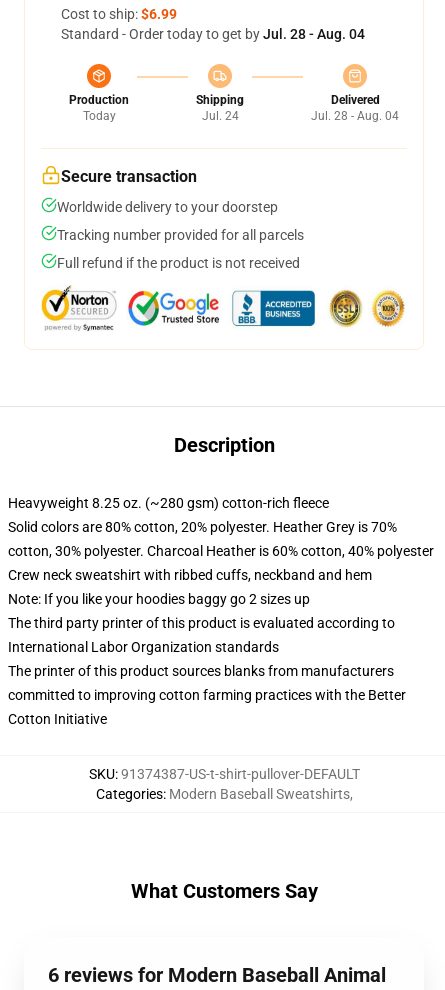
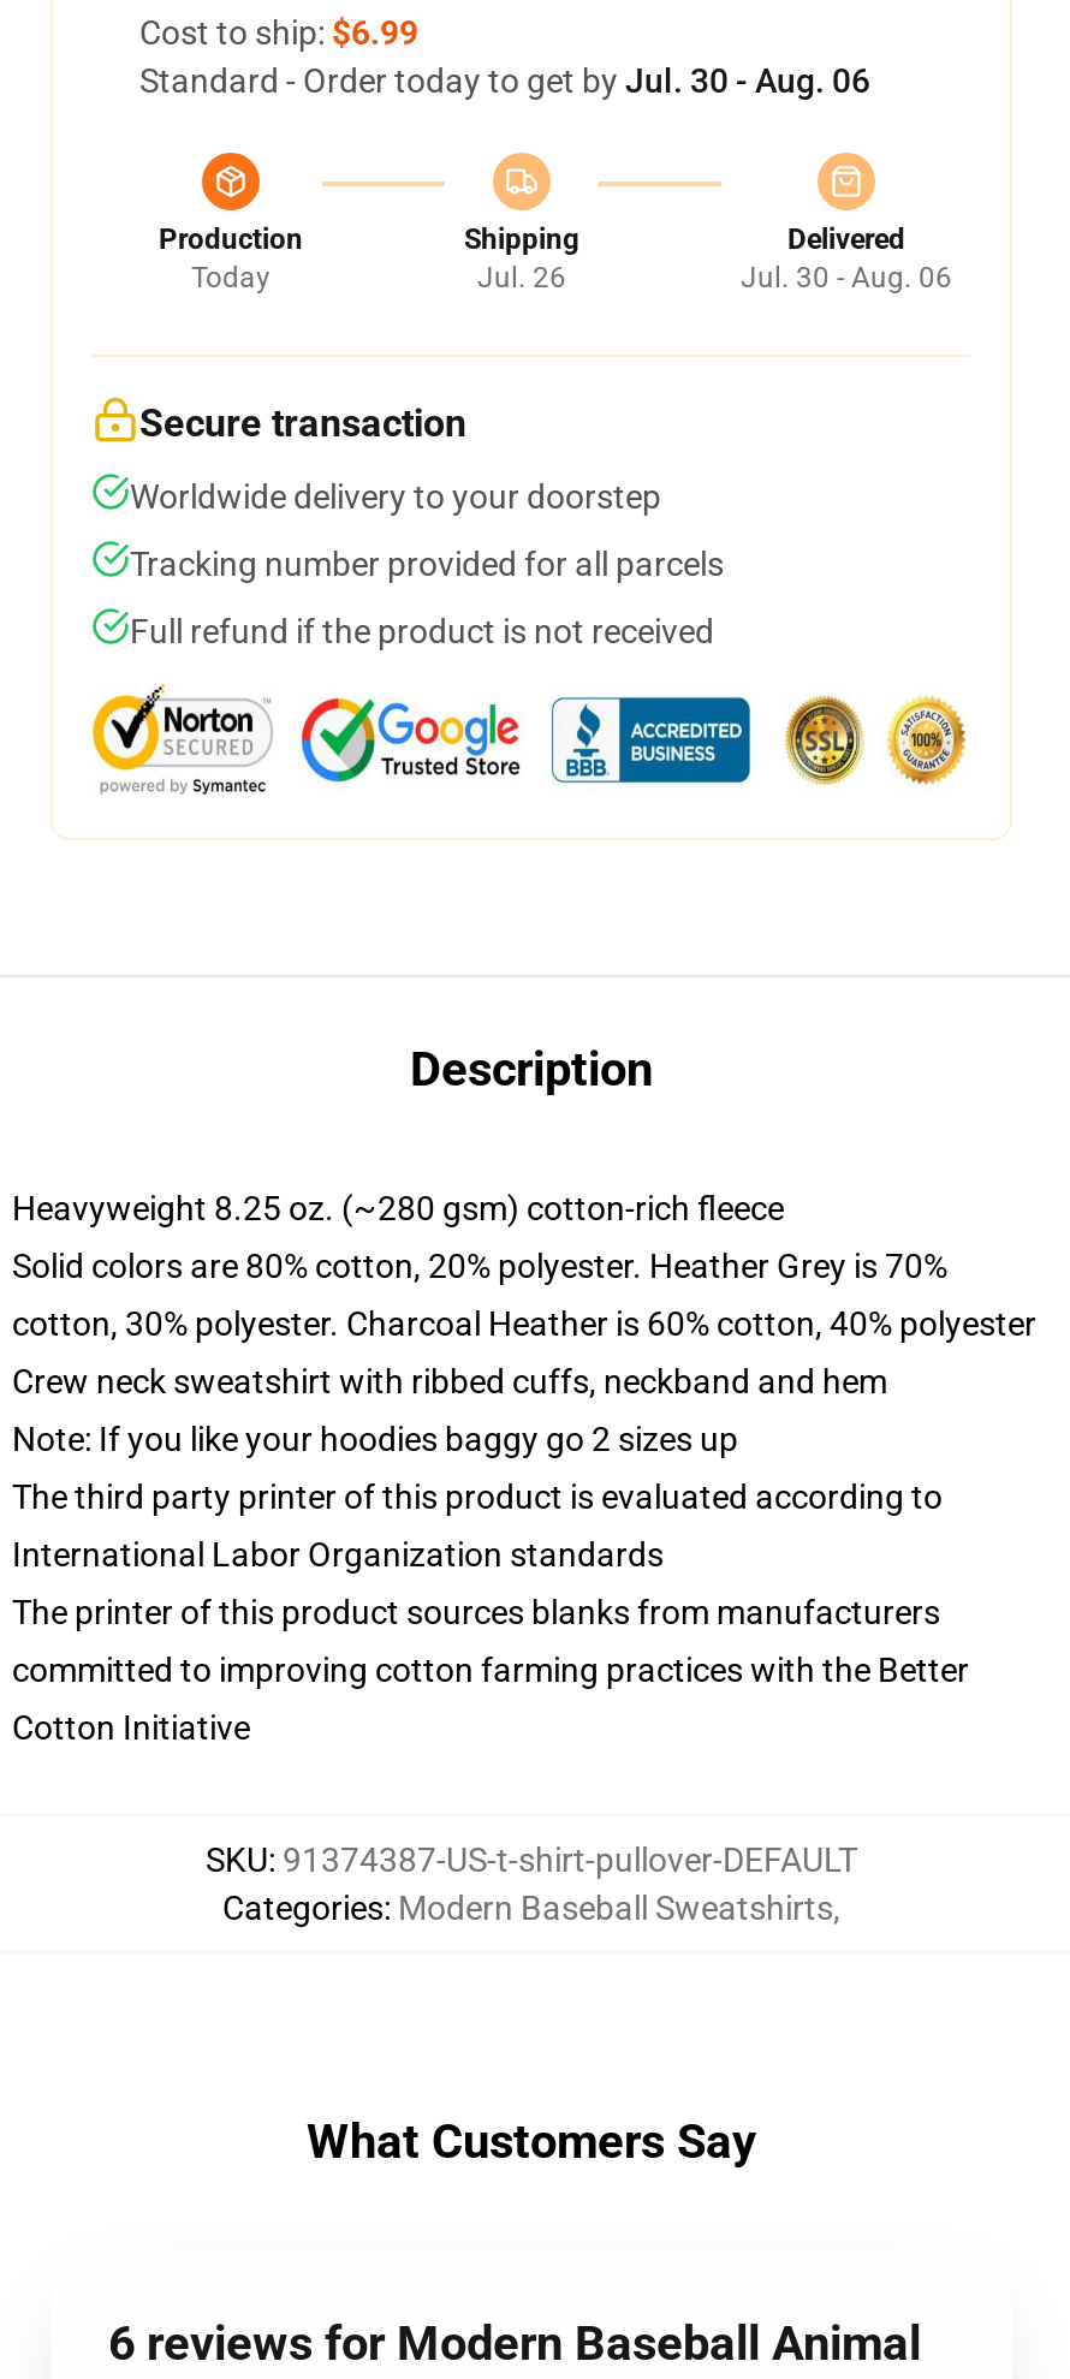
[61,26,365,42] Standard - Order today to get by Jul. 28 - Aug. 04 -> [139,61,870,100] Standard - Order today to get by Jul. 30 - Aug. 06
[201,109,238,123] Jul. 24 -> [477,261,566,295] Jul. 26
[311,109,399,123] Jul. 28 - Aug. 04 -> [741,261,952,295] Jul. 30 - Aug. 06

